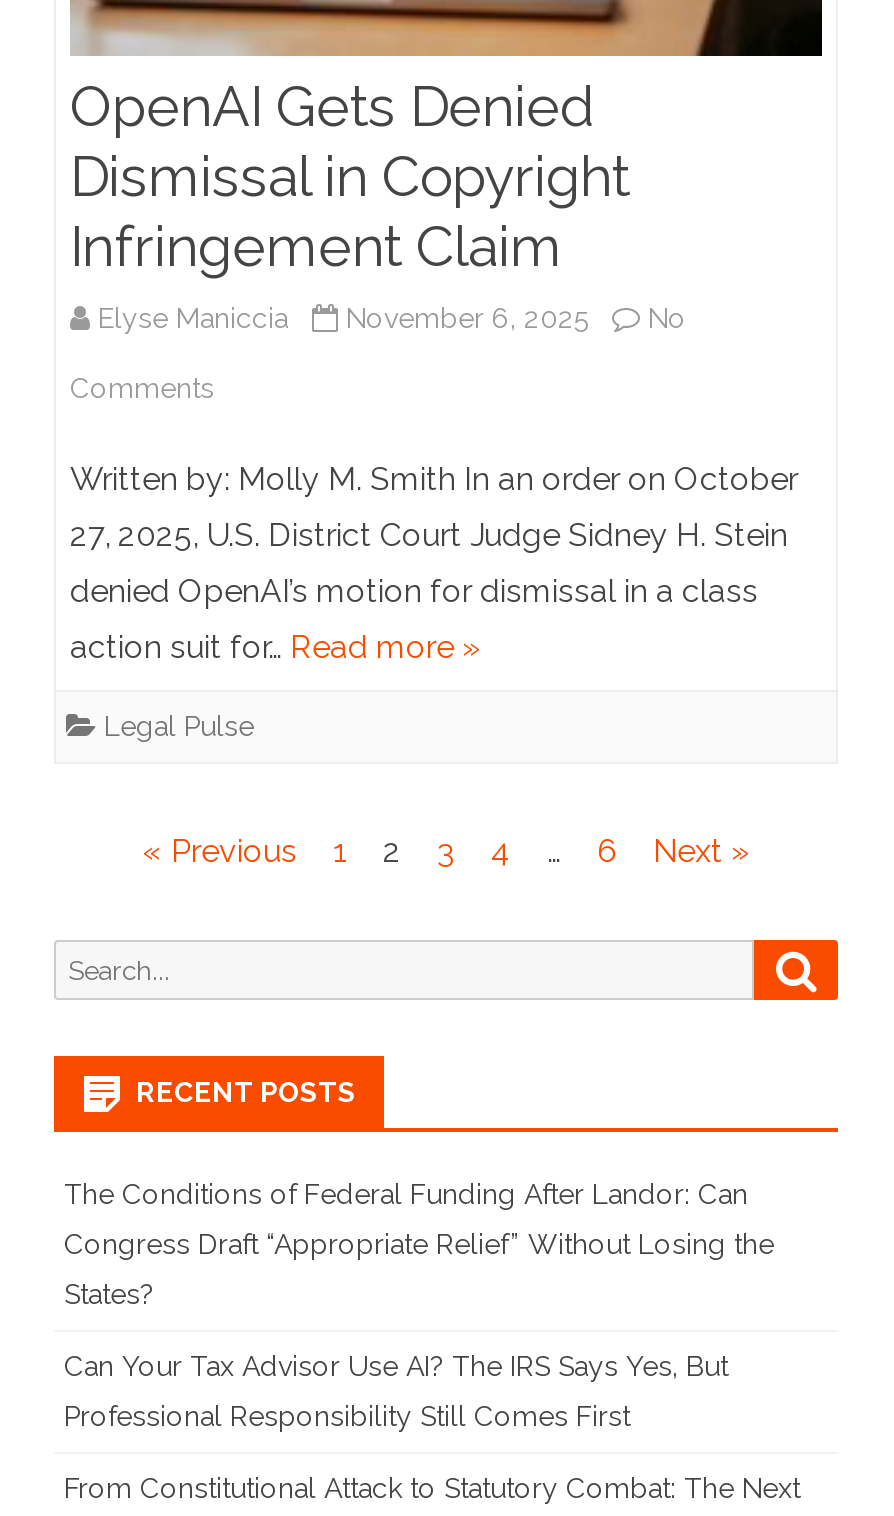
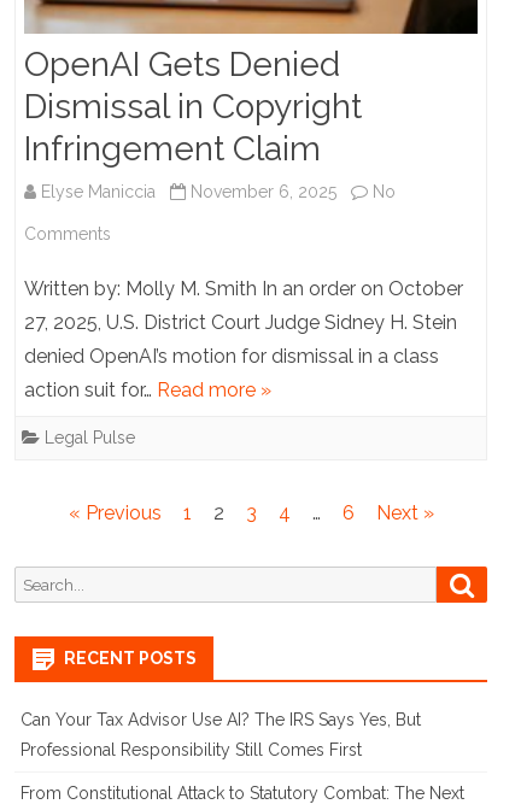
[64,1178,774,1310] The Conditions of Federal Funding After Landor: Can | Congress Draft “Appropriate Relief” Without Losing the | States? -> none

